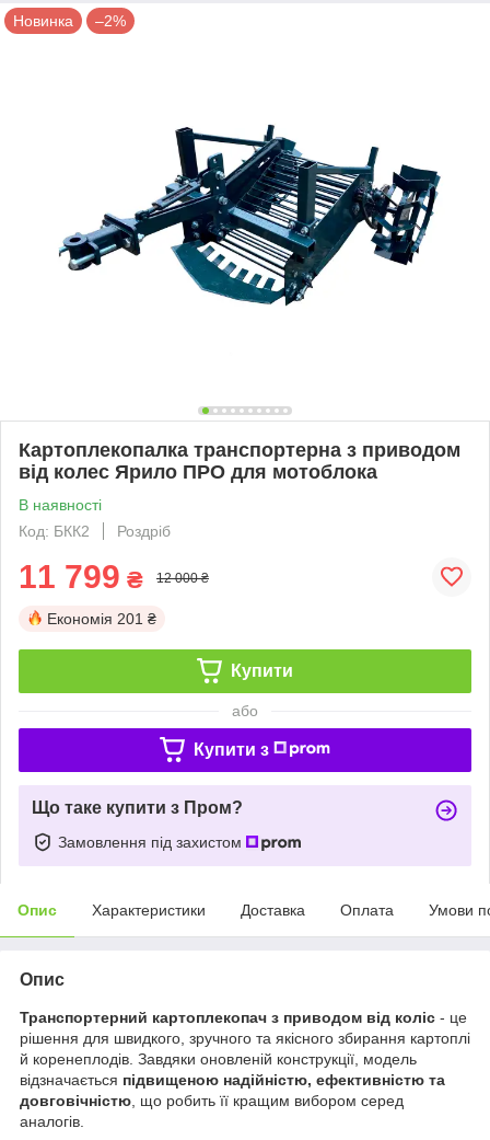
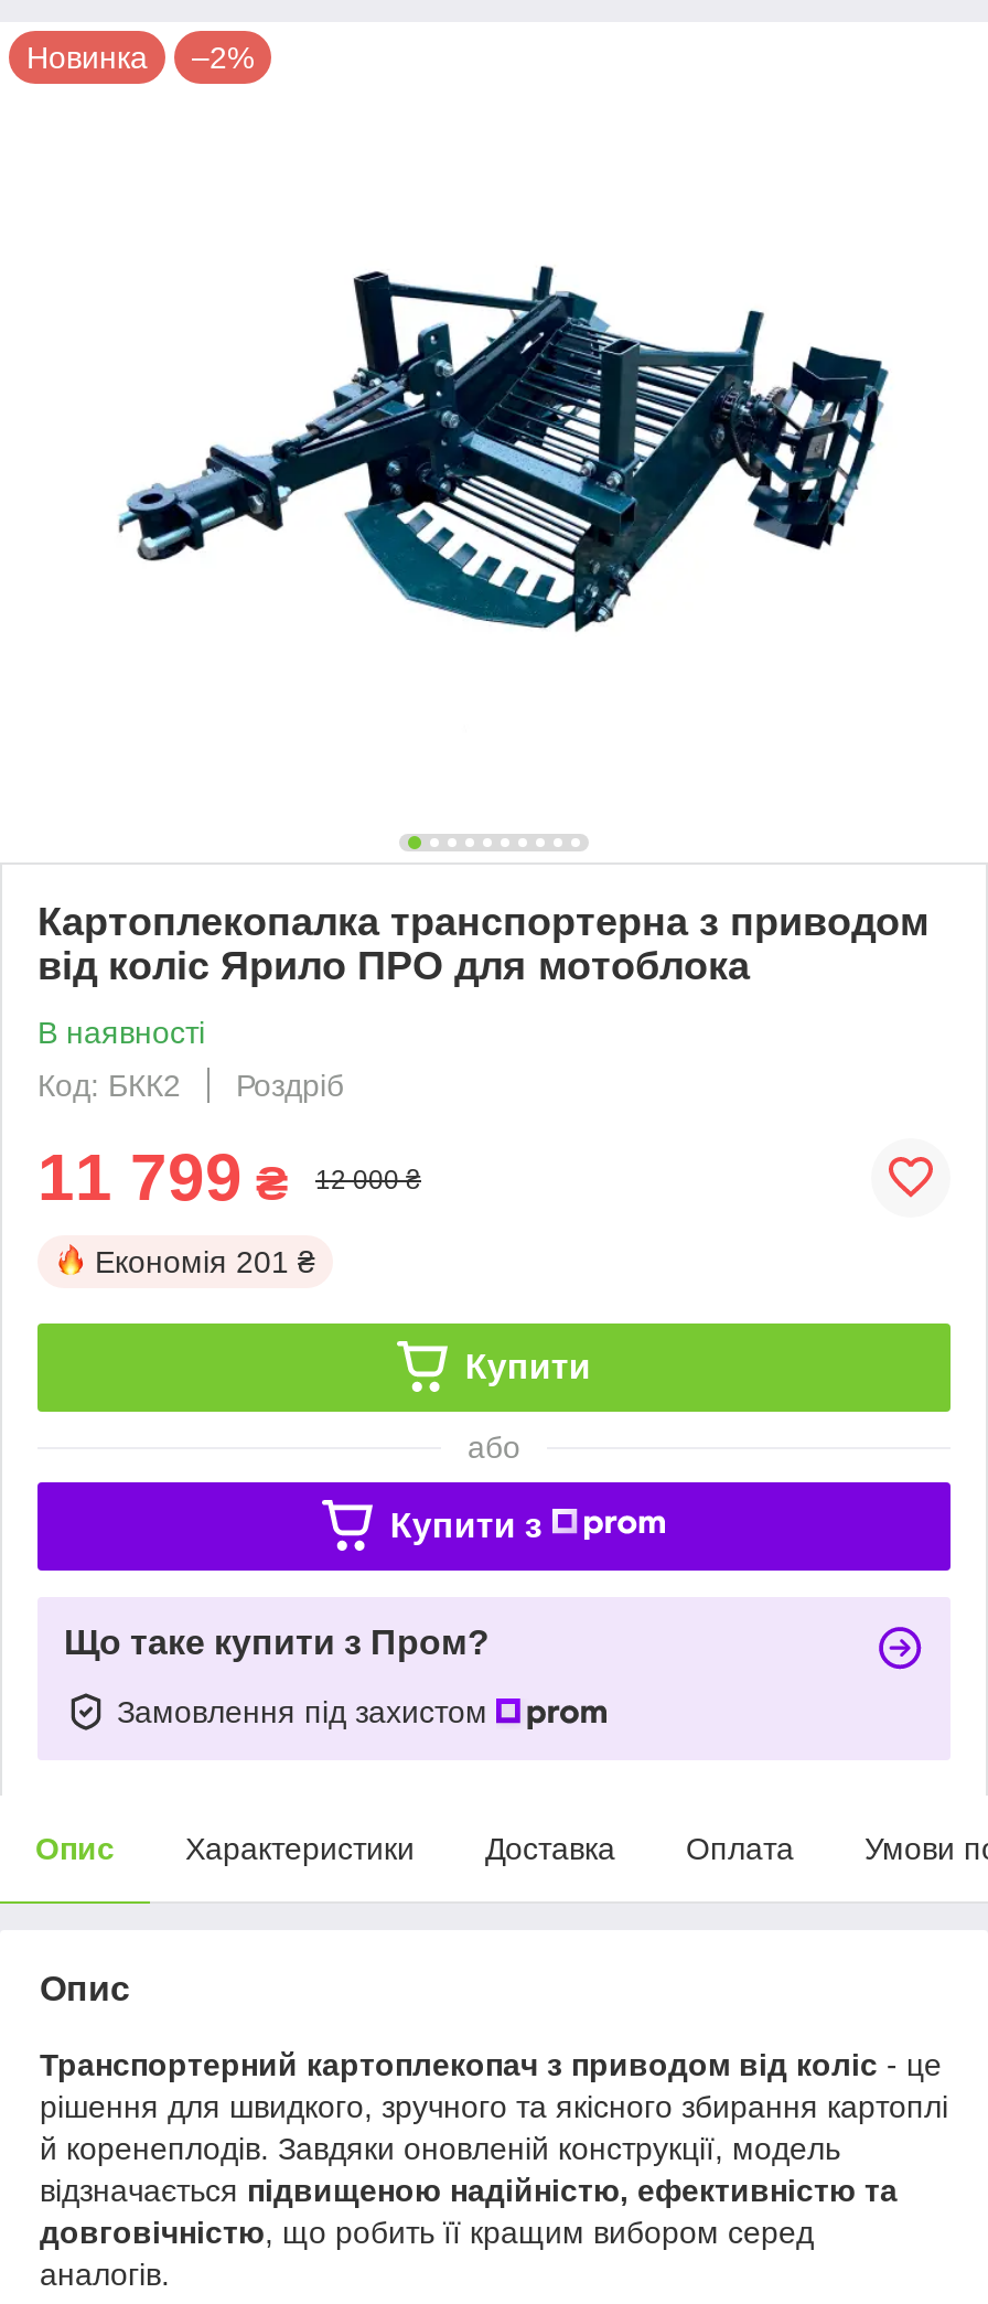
[19,461,377,483] від колес Ярило ПРО для мотоблока -> [37,944,750,988] від коліс Ярило ПРО для мотоблока

